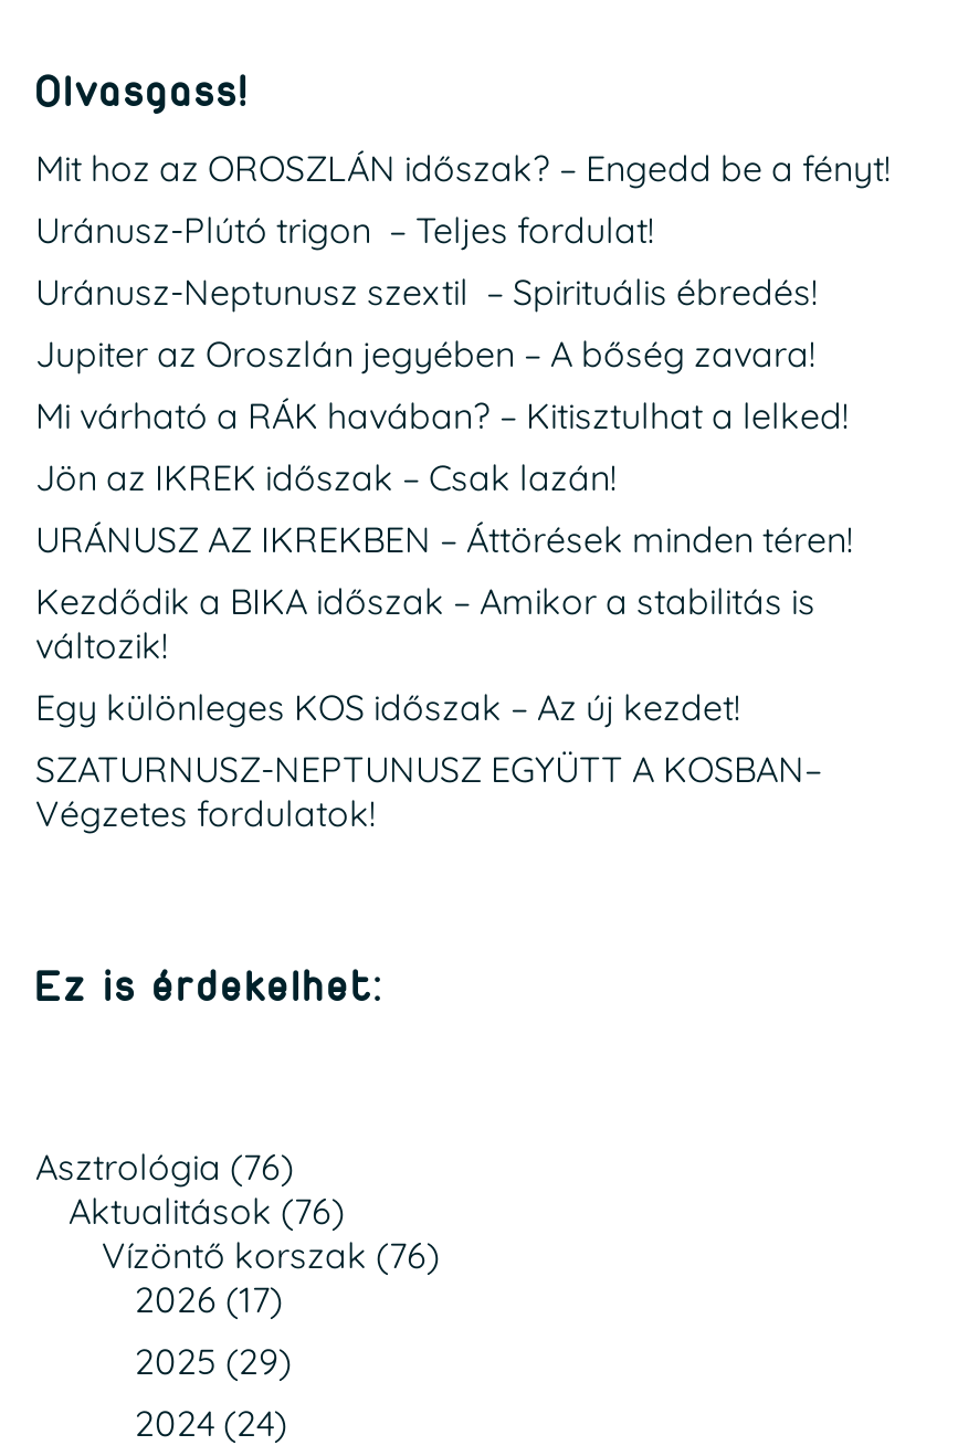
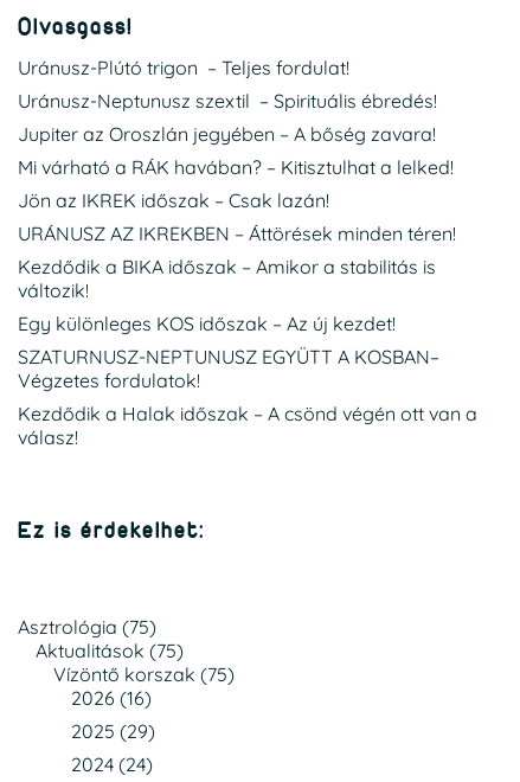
[35,146,891,191] Mit hoz az OROSZLÁN időszak? – Engedd be a fényt! -> none
moved [35,208,853,836] -> [18,55,456,392]: Uránusz-Plútó trigon – Teljes fordulat! | Uránusz-Neptunusz szextil – Spirituális ébredés! | Jupiter az Oroszlán jegyében – A bőség zavara! | ... | SZATURNUSZ-NEPTUNUSZ EGYÜTT A KOSBAN– | Végzetes fordulatok!
none -> [18,401,477,449] Kezdődik a Halak időszak – A csönd végén ott van a | válasz!
[35,1145,294,1189] Asztrológia (76) -> [18,615,156,638] Asztrológia (75)
[69,1189,345,1233] Aktualitások (76) -> [36,638,184,662] Aktualitások (75)
[102,1233,440,1277] Vízöntő korszak (76) -> [53,662,235,686] Vízöntő korszak (75)
[135,1277,283,1322] 2026 (17) -> [71,686,152,709] 2026 (16)

